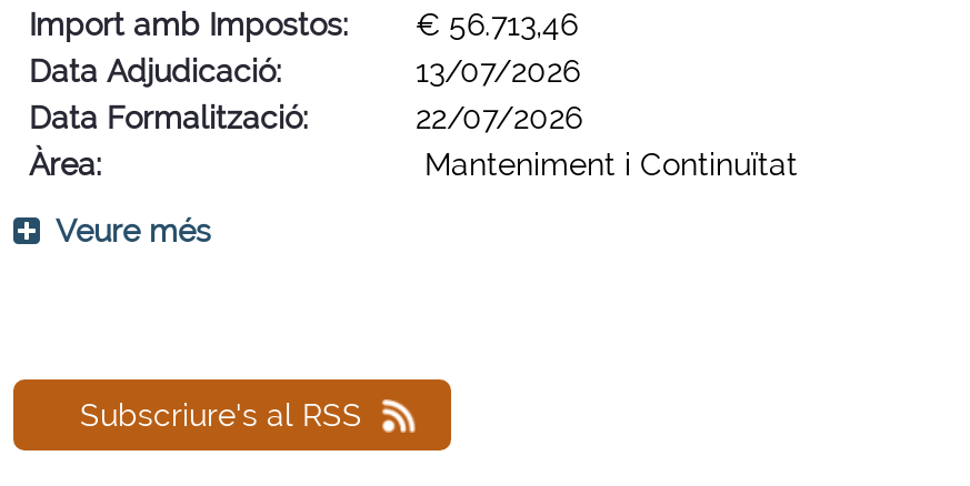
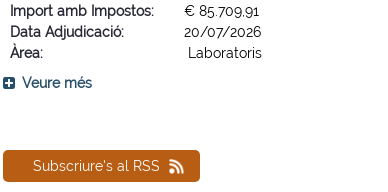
[29,6,578,42] Import amb Impostos: € 56.713,46 -> [10,3,259,19] Import amb Impostos: € 85.709,91
[29,53,582,135] 13/07/2026 | Data Formalització: | 22/07/2026 -> [184,24,261,40] 20/07/2026
[424,146,798,182] Manteniment i Continuïtat -> [188,45,262,61] Laboratoris

